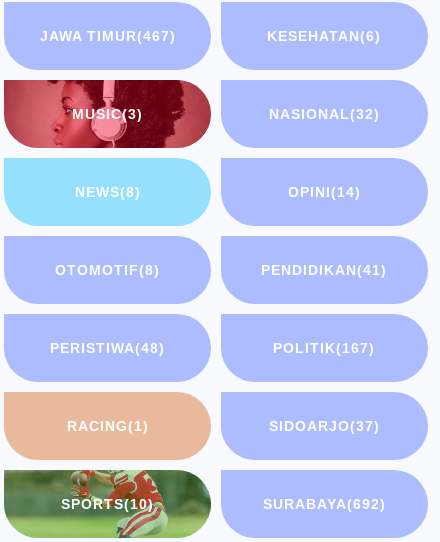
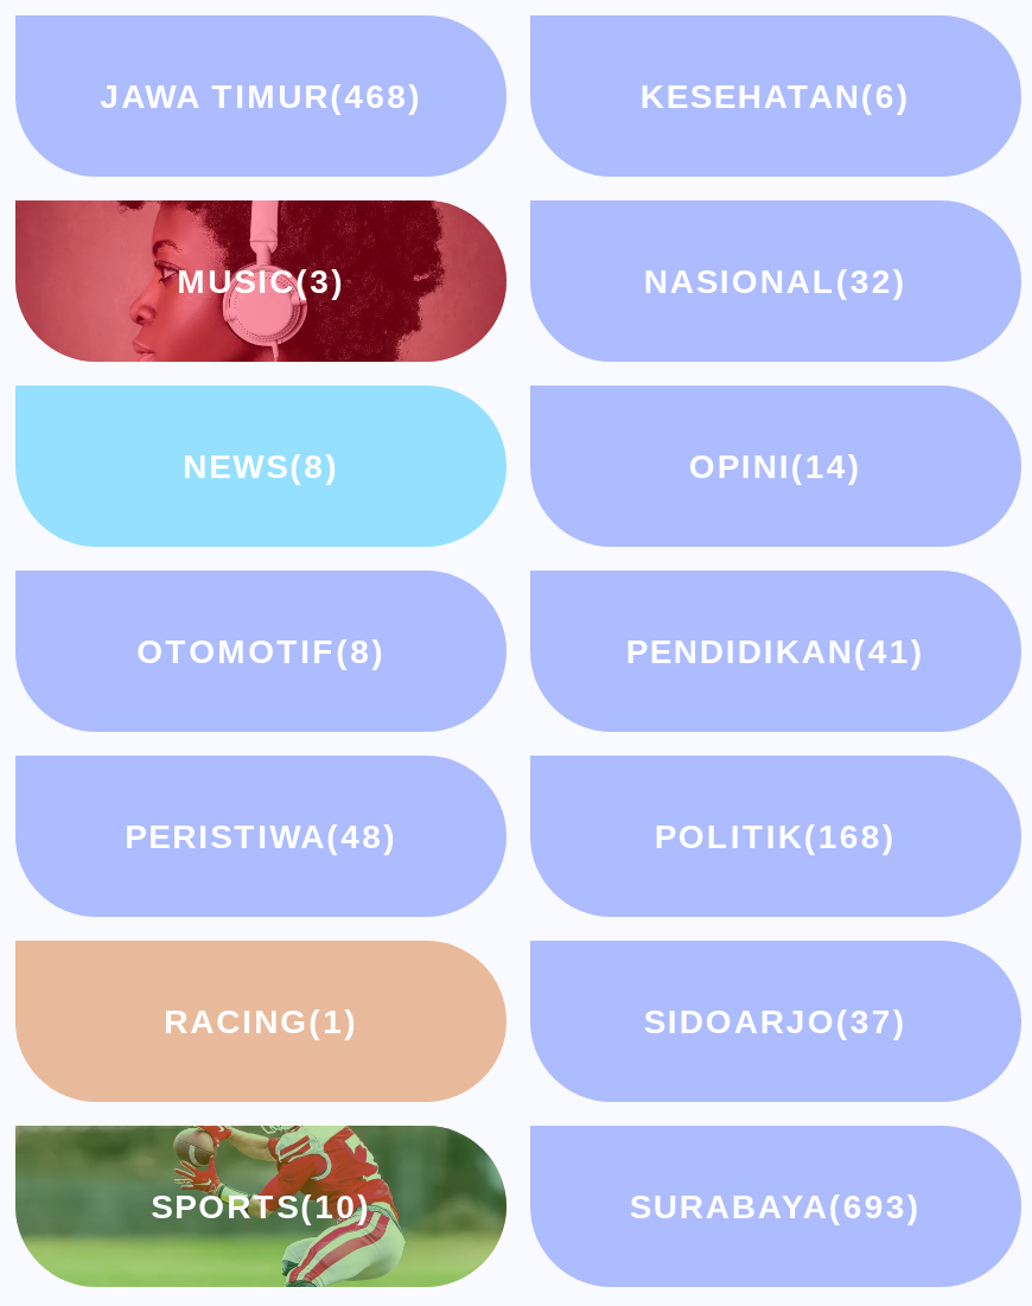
[40,28,176,44] JAWA TIMUR(467) -> [100,77,423,115] JAWA TIMUR(468)
[273,340,375,356] POLITIK(167) -> [655,817,897,855] POLITIK(168)
[263,496,386,512] SURABAYA(692) -> [630,1187,921,1225] SURABAYA(693)

